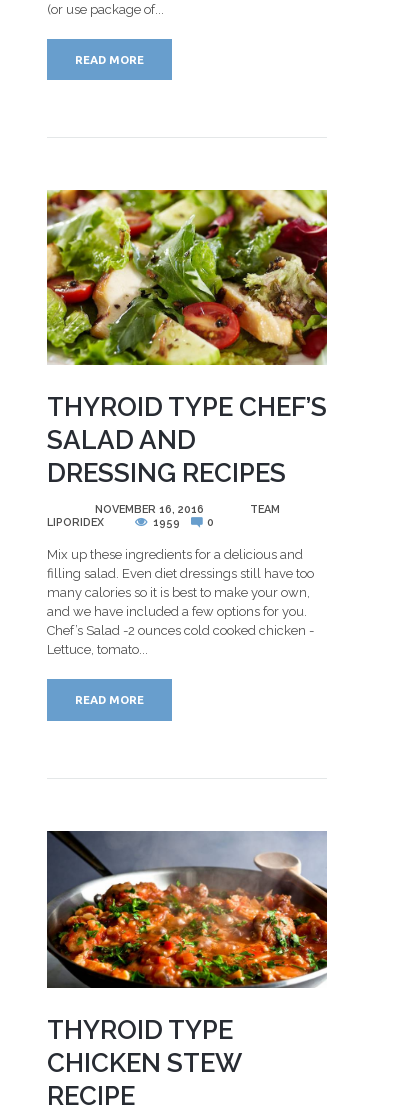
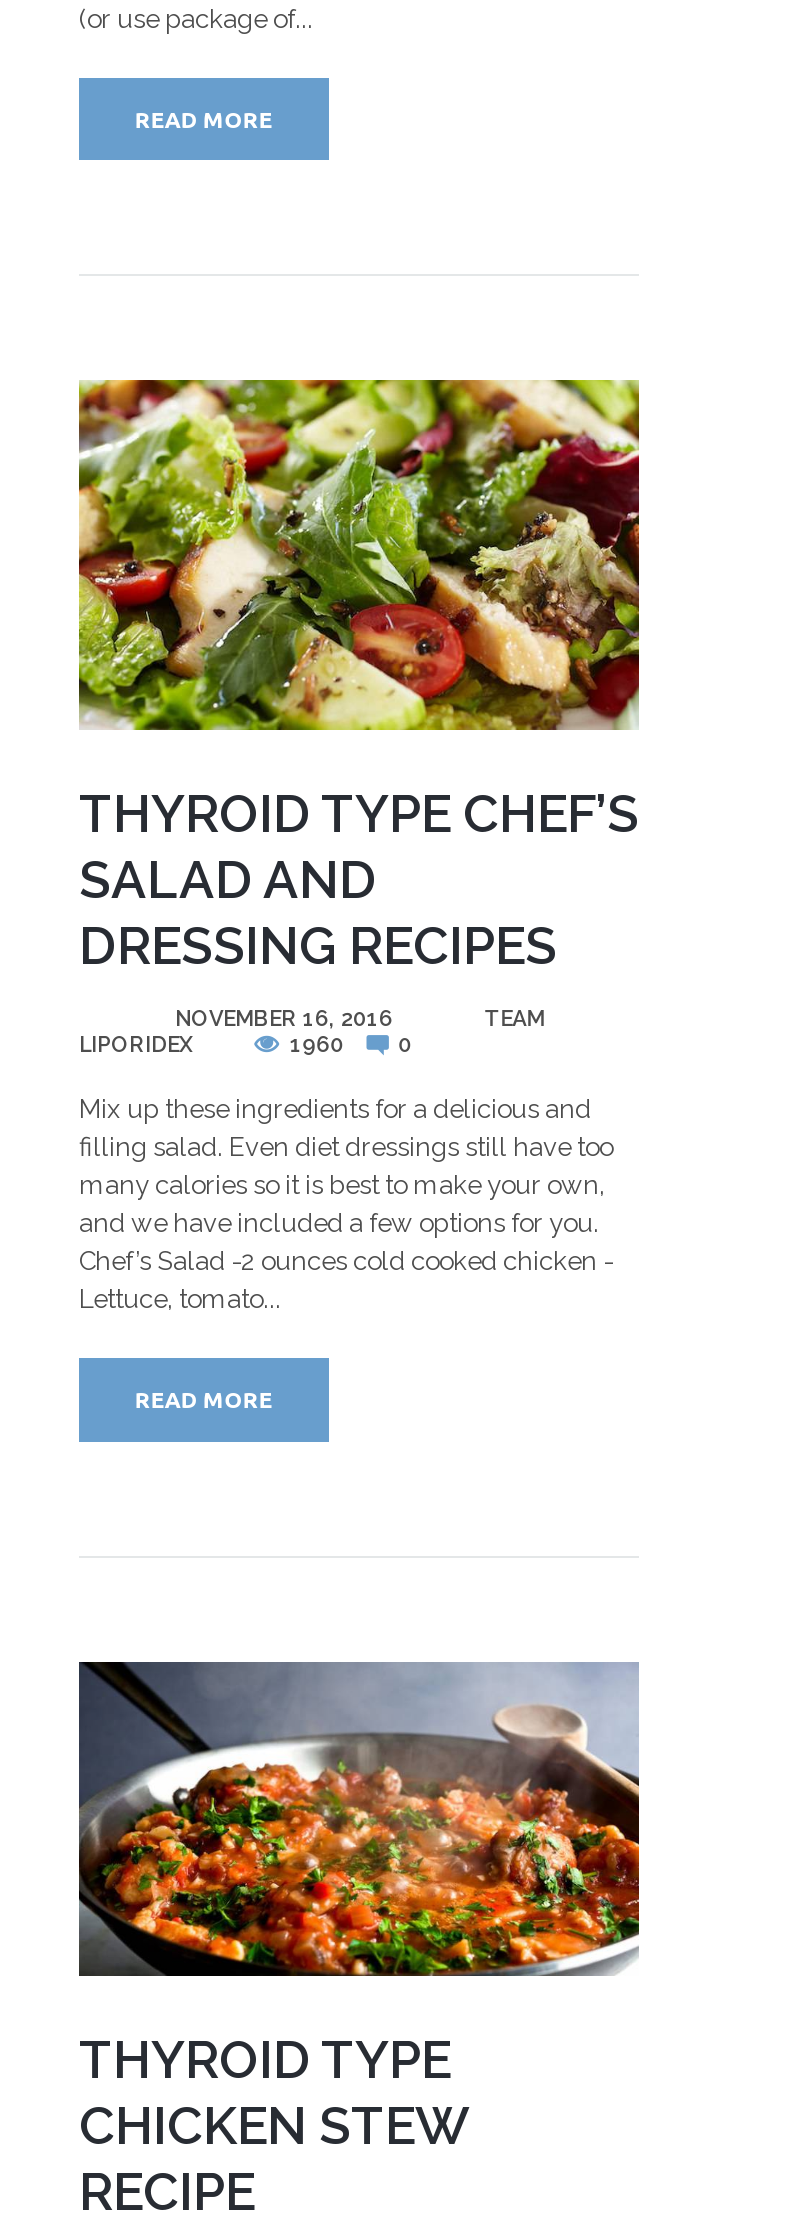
[153,516,180,529] 1959 -> [290,1032,344,1058] 1960

